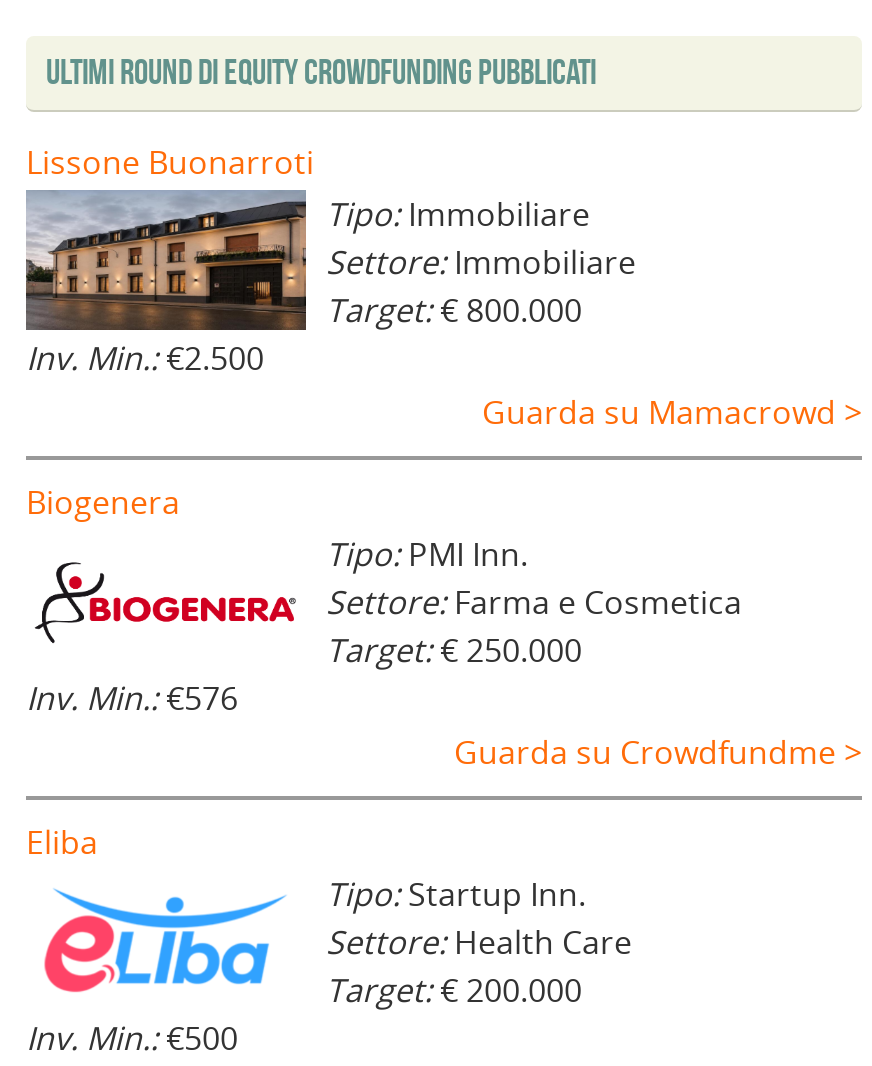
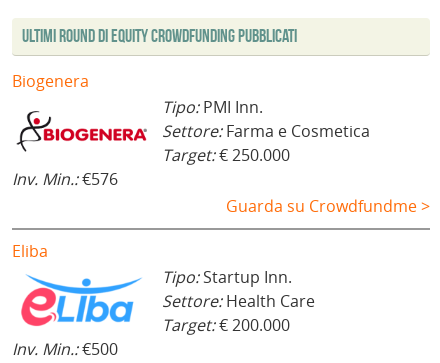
[24,140,862,434] [image] | Lissone Buonarroti | Tipo: Immobiliare | Settore: Immobiliare | Target:€ 800.000 | Inv. Min.:€2.500 | Guarda su Mamacrowd > -> none

